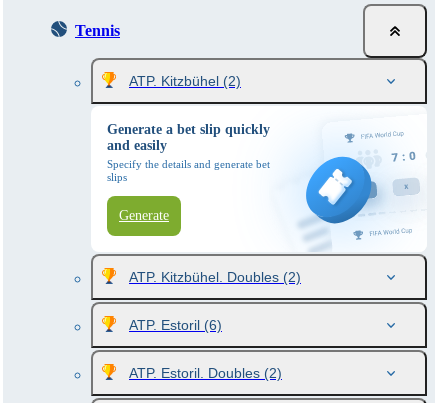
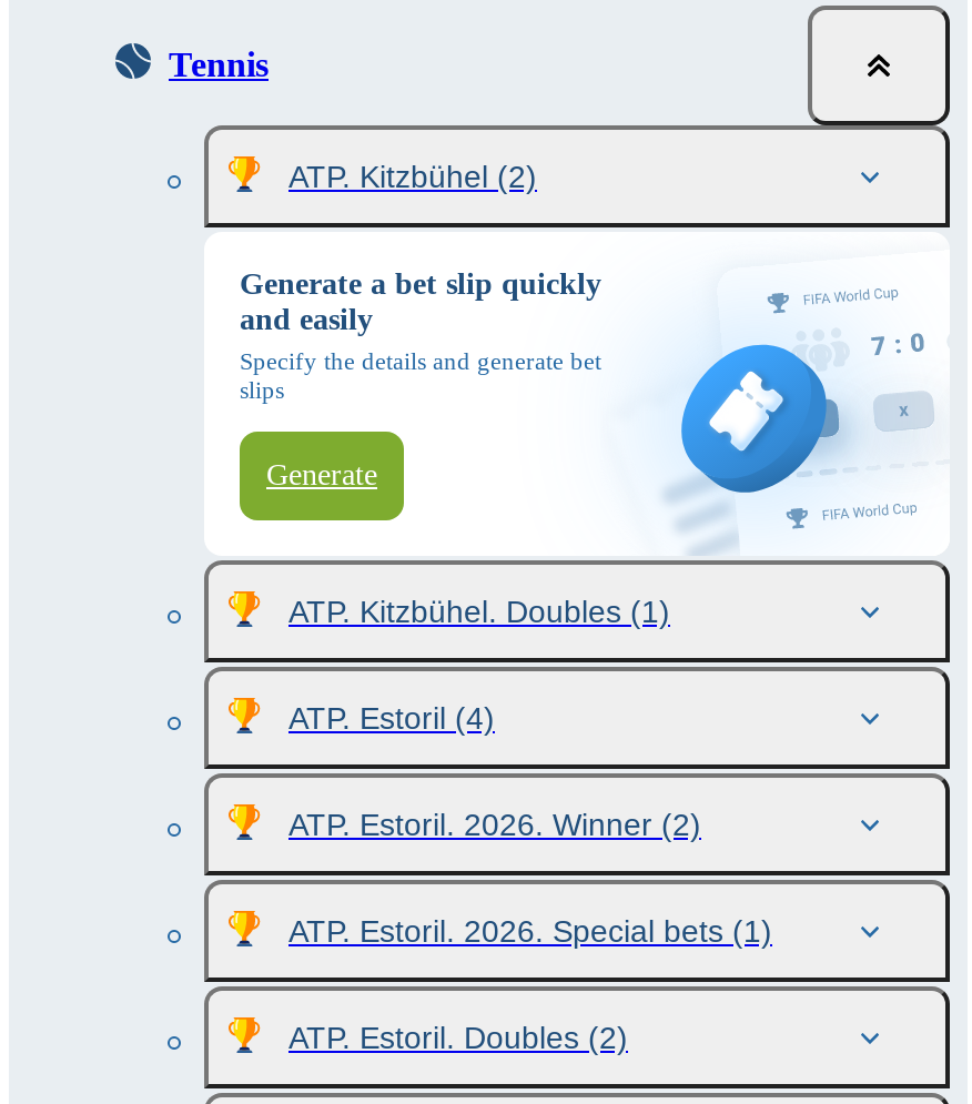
[129,269,301,333] ATP. Kitzbühel. Doubles (2) | ATP. Estoril (6) -> [288,594,772,949] ATP. Kitzbühel. Doubles (1) | ATP. Estoril (4) | ATP. Estoril. 2026. Winner (2) | ATP. Estoril. 2026. Special bets (1)

